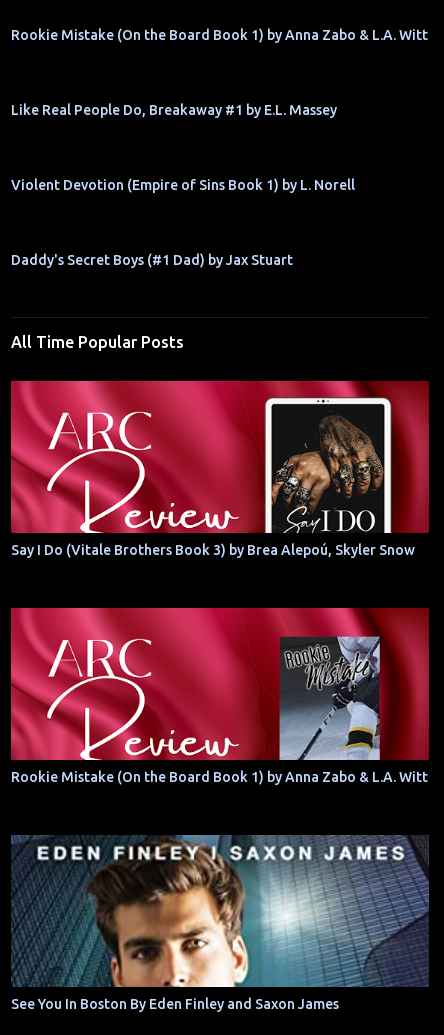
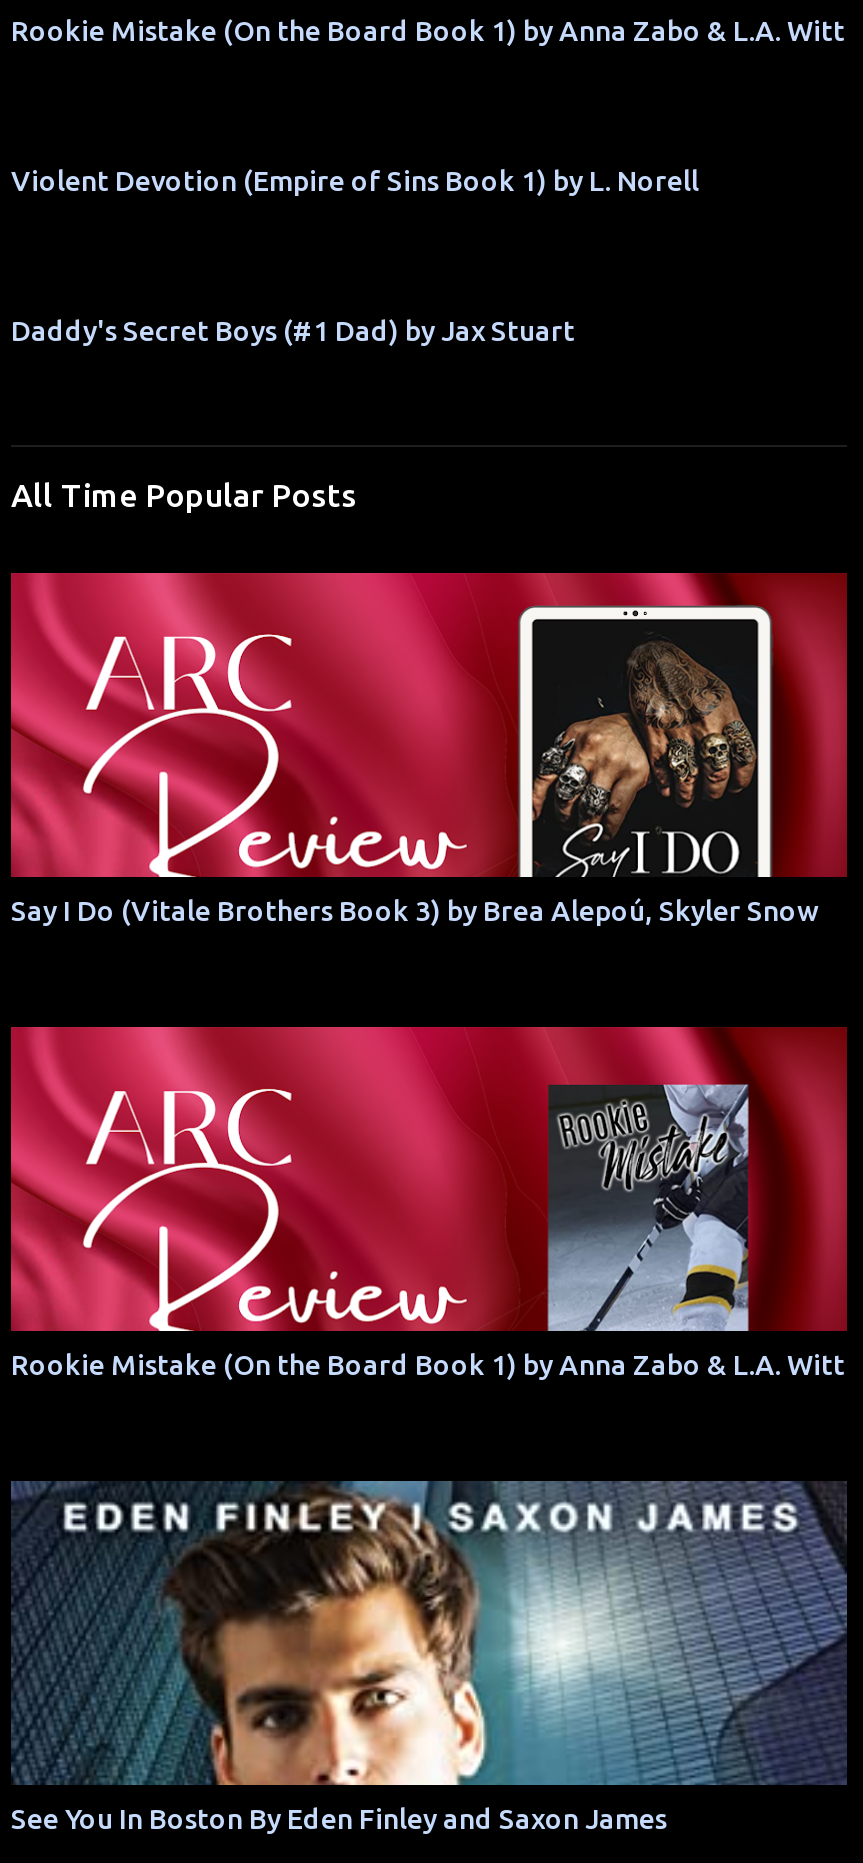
[11,102,337,118] Like Real People Do, Breakaway #1 by E.L. Massey -> none

